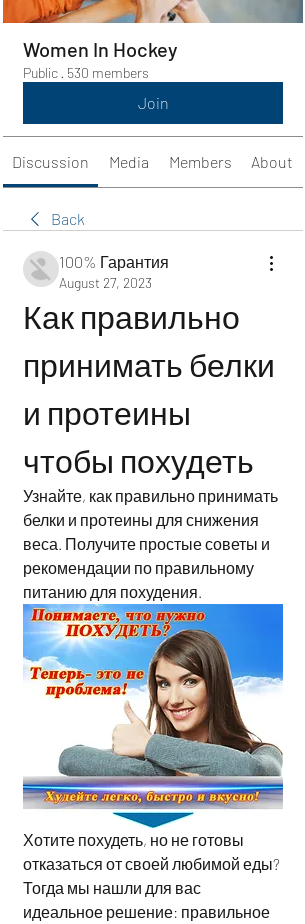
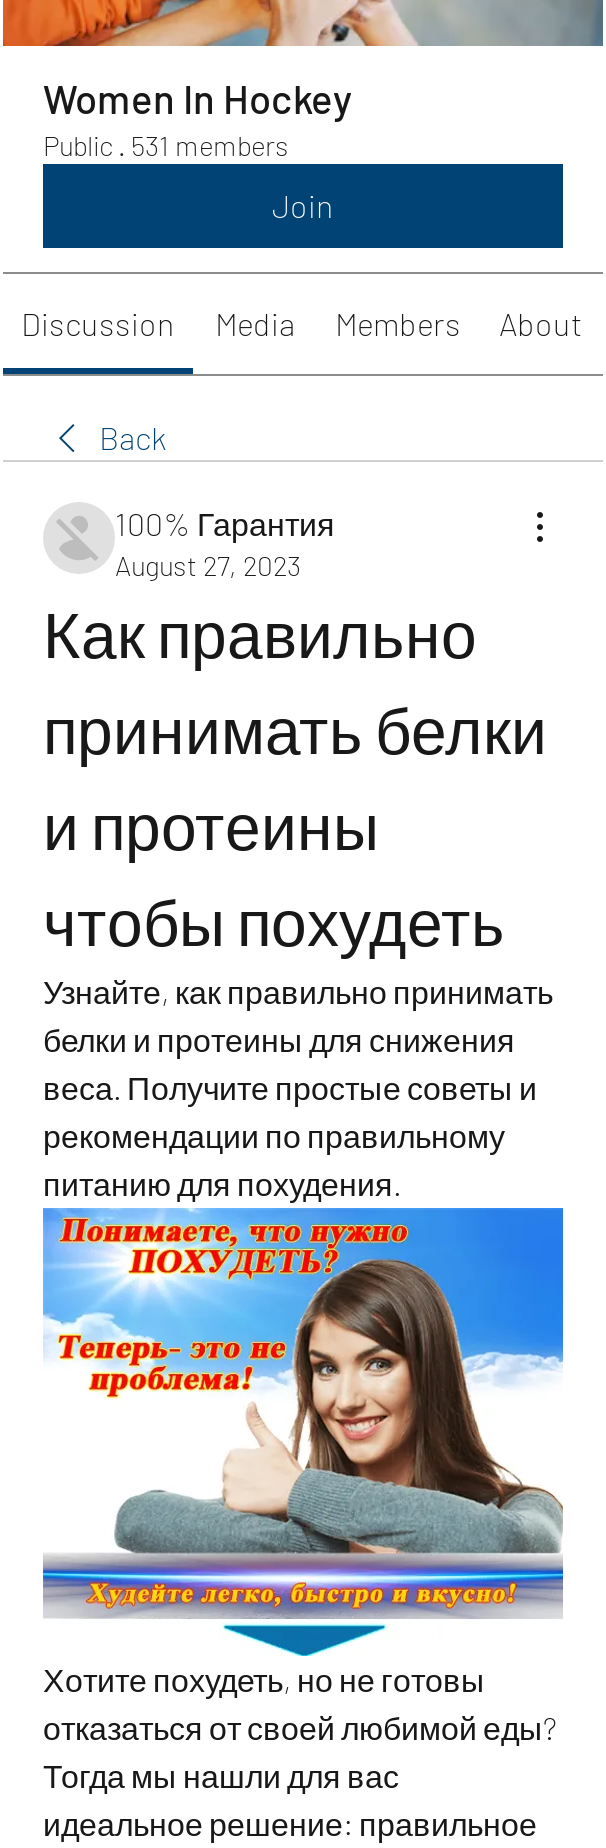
[23,64,149,81] Public 530 members -> [43,128,289,162] Public 531 members

